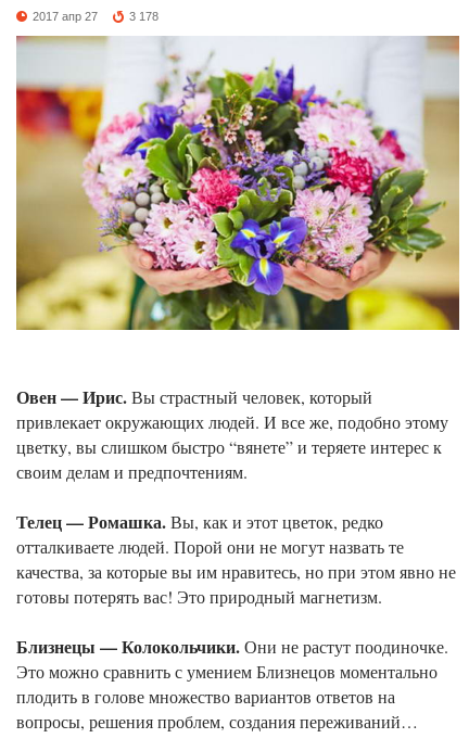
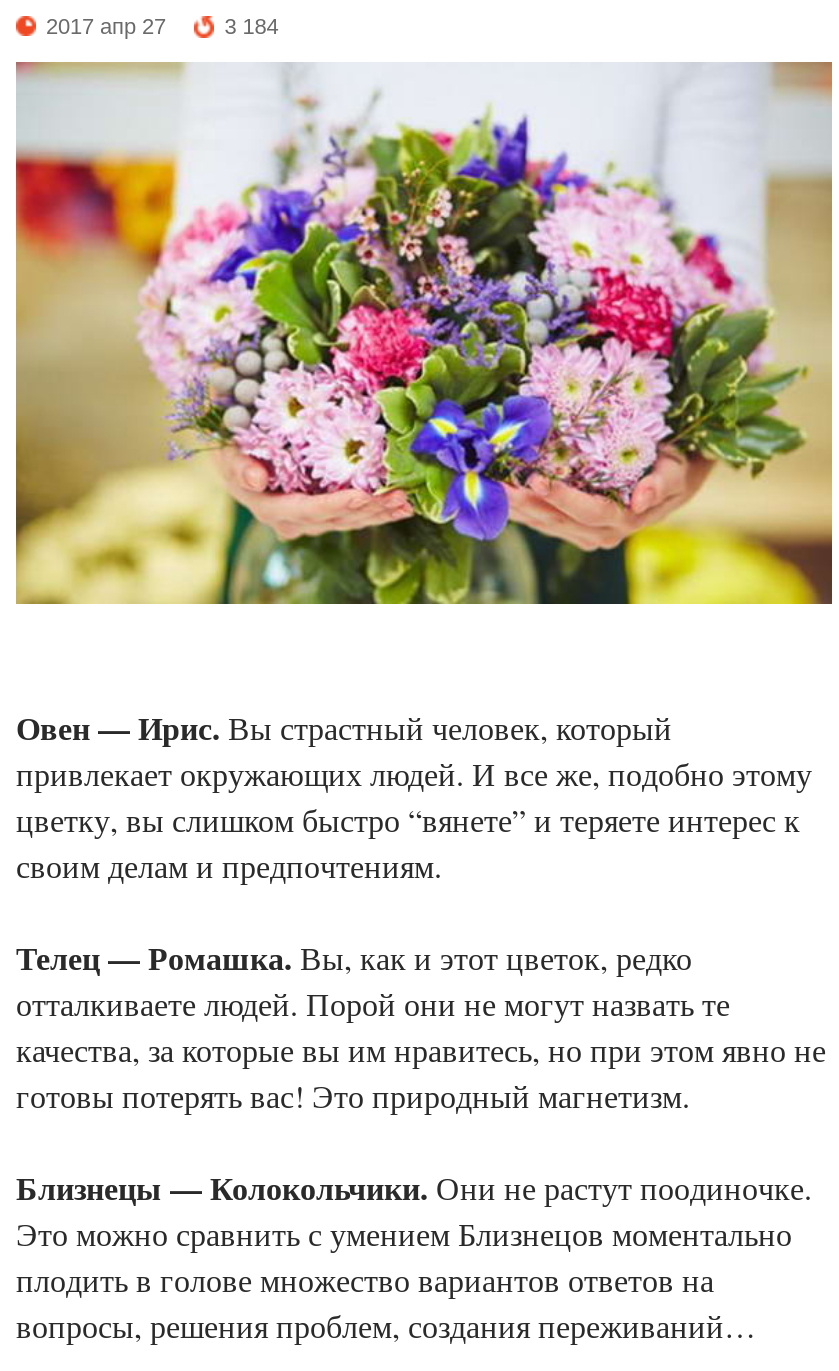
[129,10,159,23] 3 178 -> [224,14,278,38] 3 184

